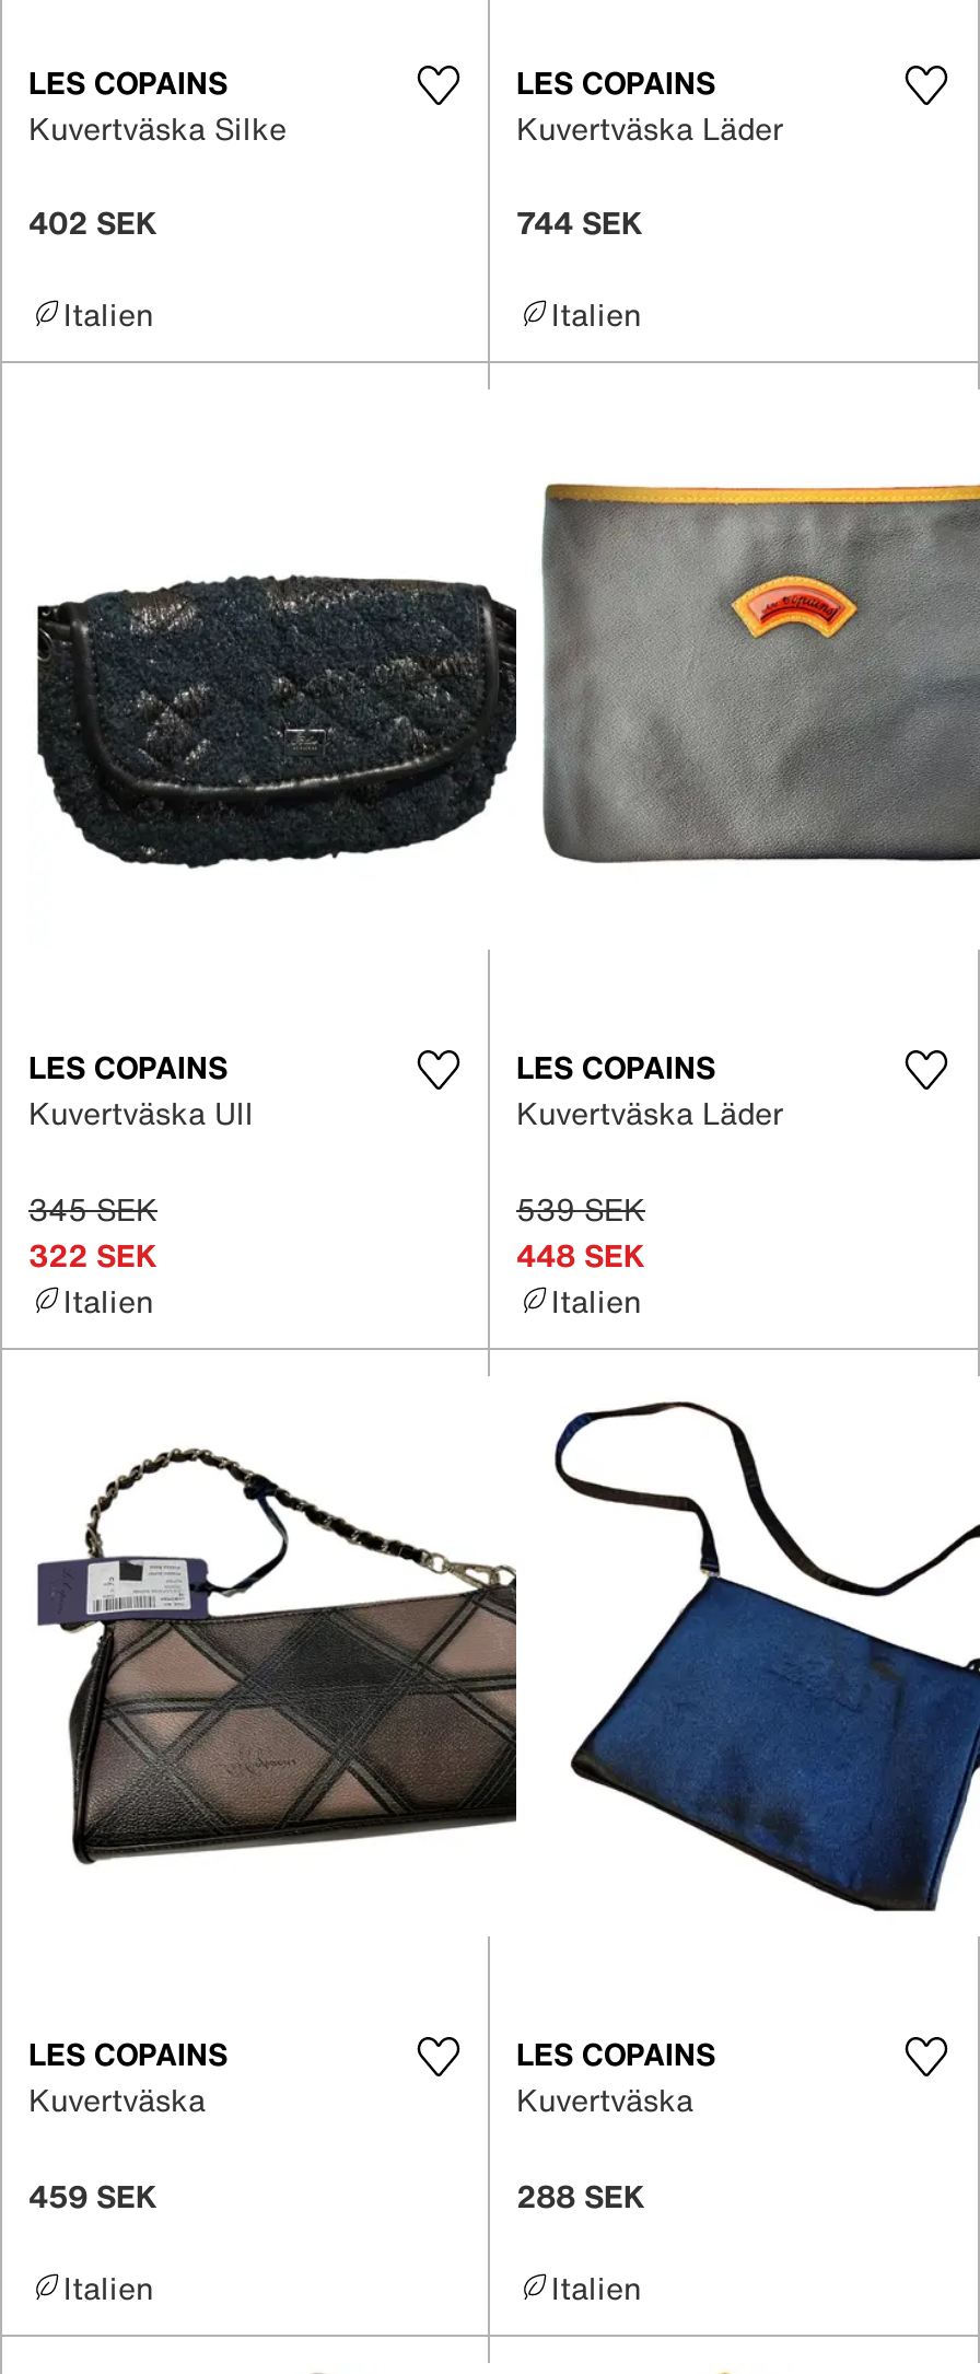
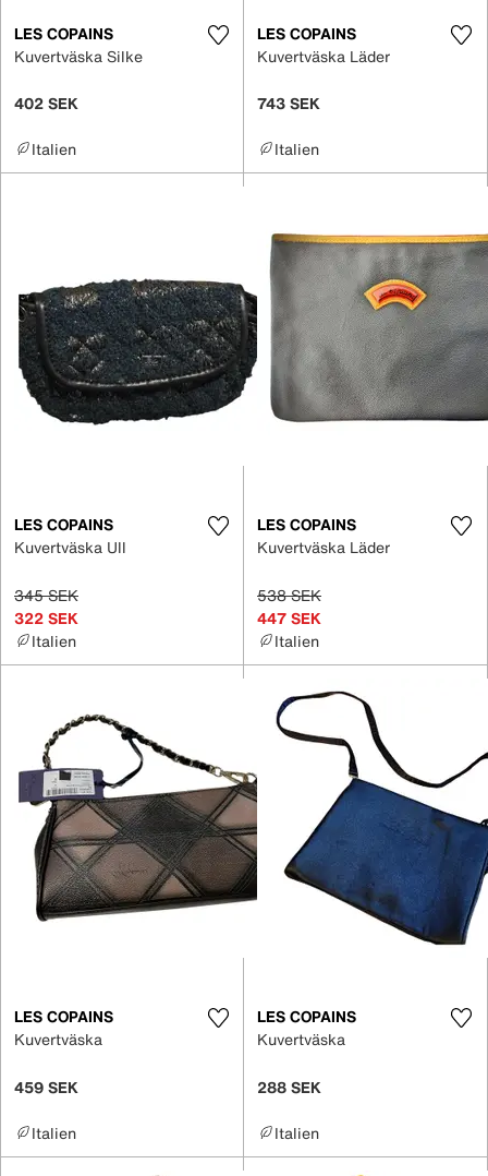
[516,199,643,245] 744 SEK -> [257,92,320,114] 743 SEK
[516,1185,645,1231] 539 SEK -> [257,583,321,606] 538 SEK
[516,1231,645,1277] 448 SEK -> [257,606,321,629] 447 SEK

